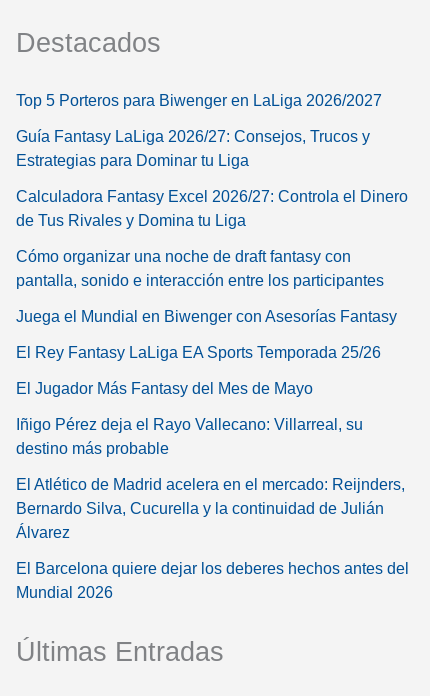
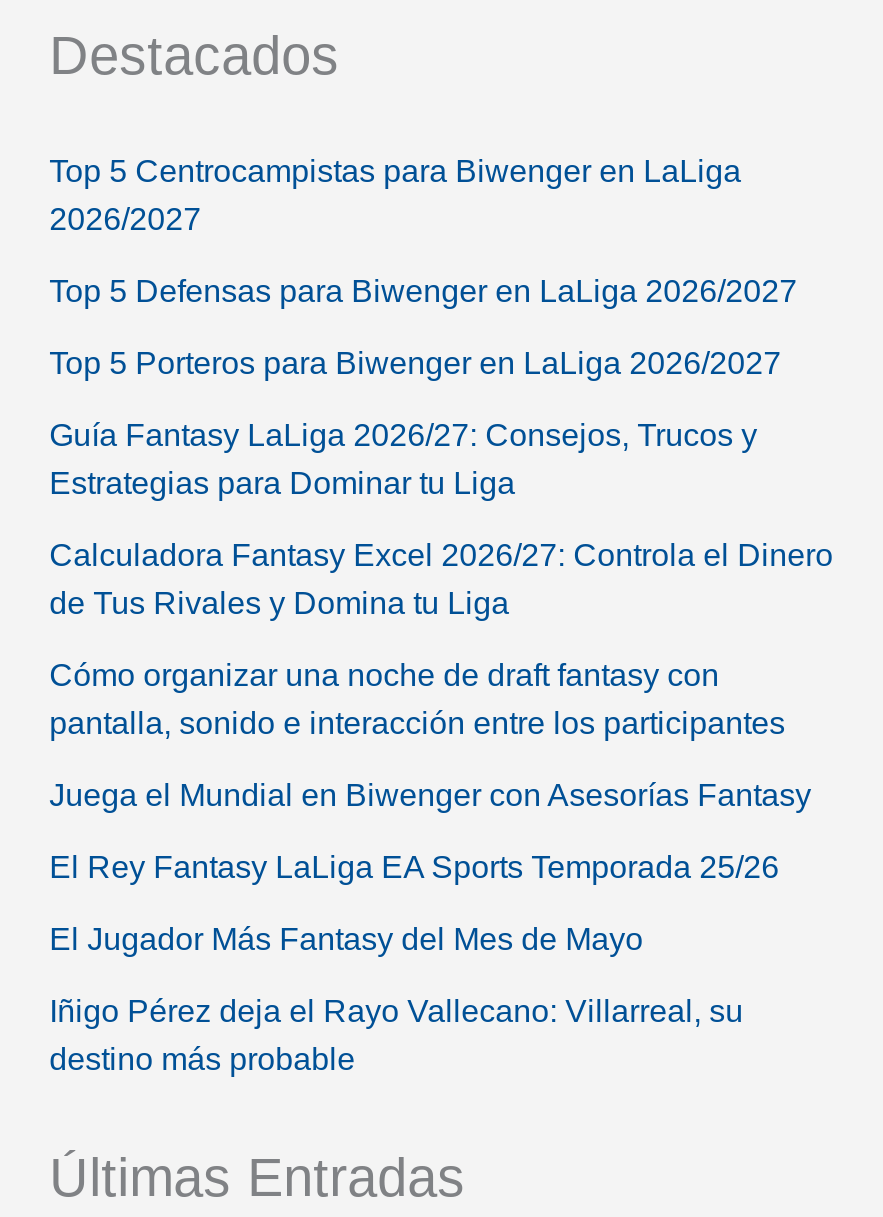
none -> [49,154,797,308] Top 5 Centrocampistas para Biwenger en LaLiga | 2026/2027 | Top 5 Defensas para Biwenger en LaLiga 2026/2027
moved [16,92,408,457] -> [49,346,833,1076]: Top 5 Porteros para Biwenger en LaLiga 2026/2027 | Guía Fantasy LaLiga 2026/27: Consejos, Trucos y | Estrategias para Dominar tu Liga | ... | Iñigo Pérez deja el Rayo Vallecano: Villarreal, su | destino más probable
[16,476,409,601] El Atlético de Madrid acelera en el mercado: Reijnders, | Bernardo Silva, Cucurella y la continuidad de Julián | Álvarez | El Barcelona quiere dejar los deberes hechos antes del | Mundial 2026 -> none

